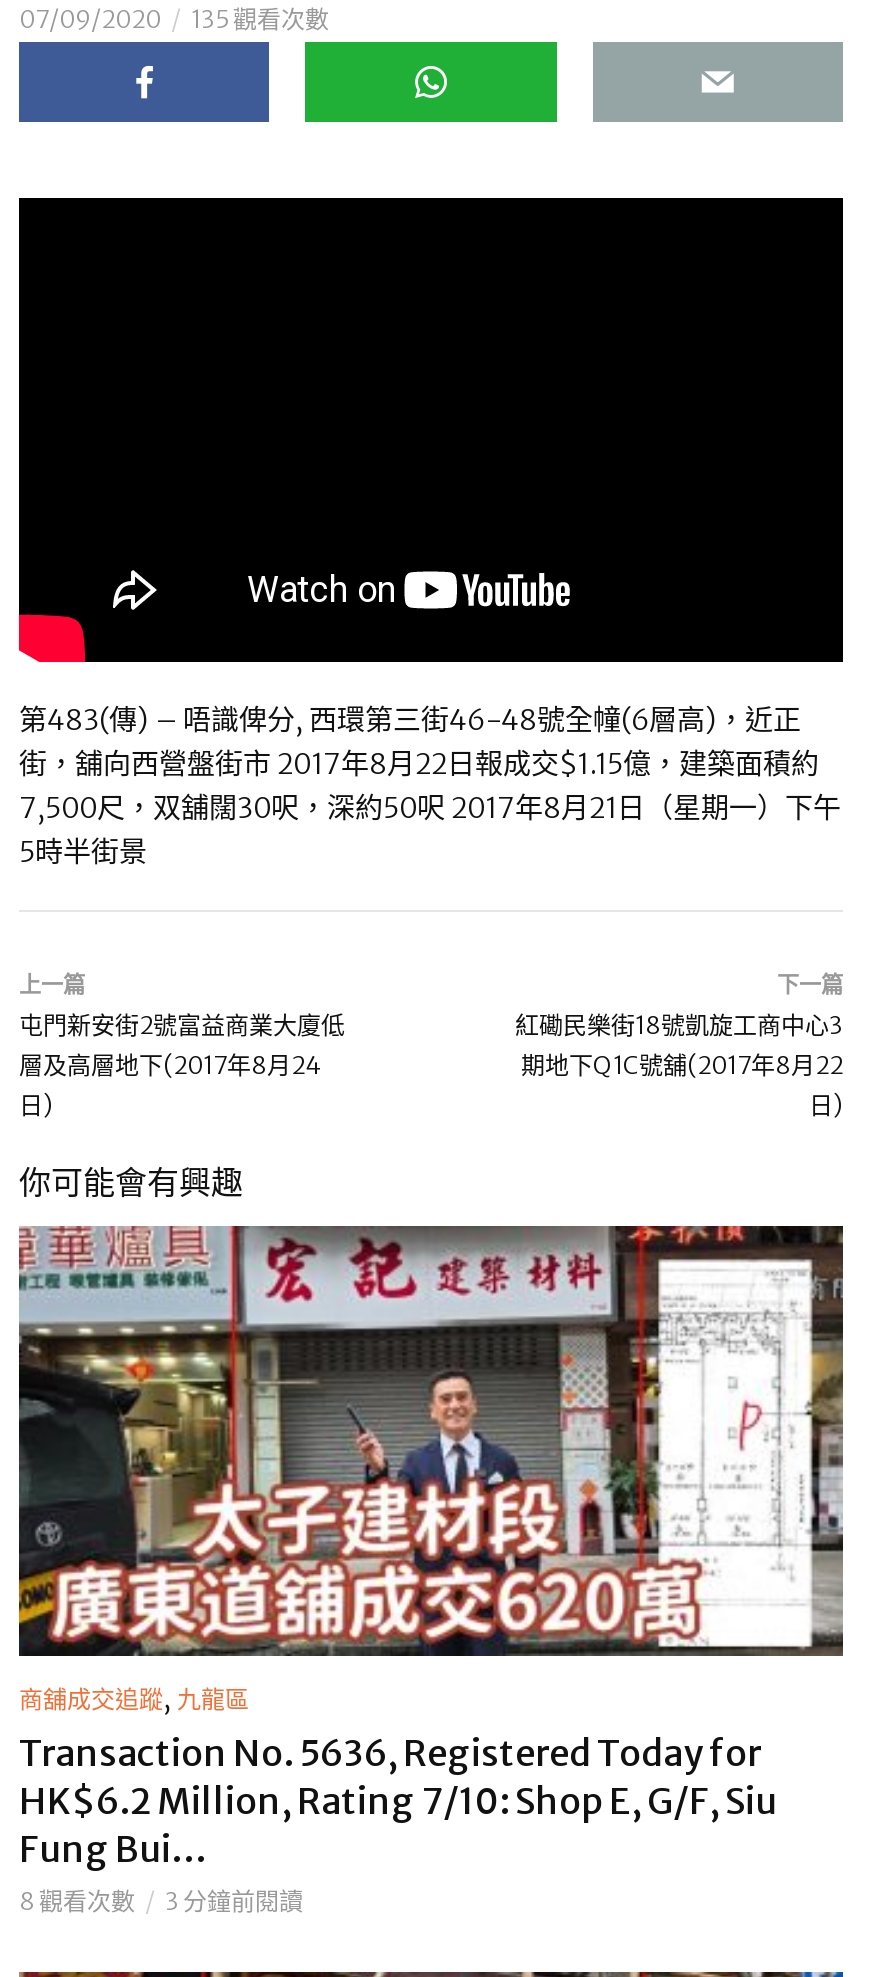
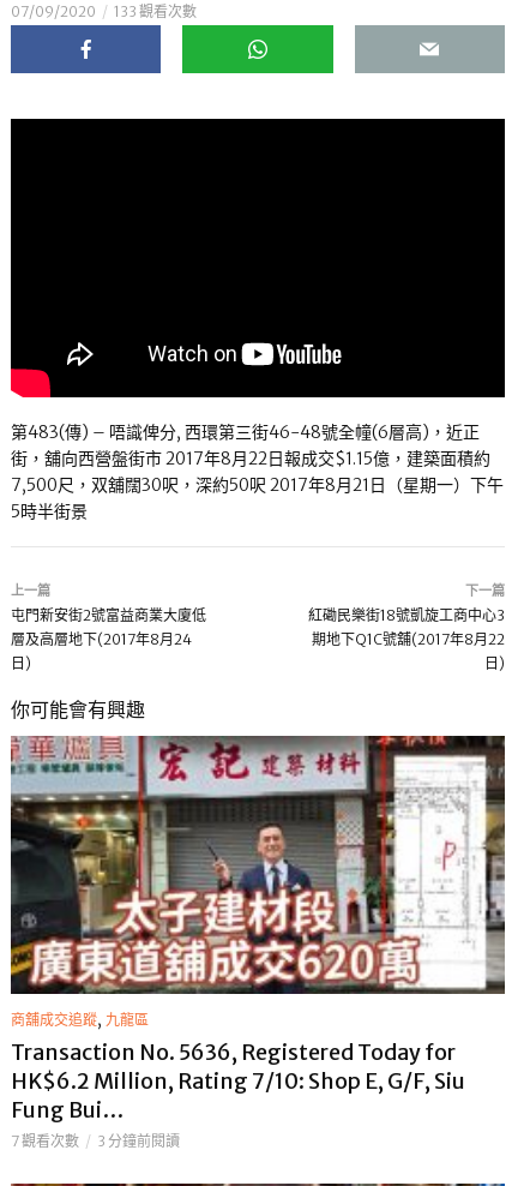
[19,4,329,34] 07/09/2020 135 觀看次數 -> [11,2,197,20] 07/09/2020 133 觀看次數
[19,1887,303,1917] 8 觀看次數 3 分鐘前閱讀 -> [11,1132,180,1150] 7 觀看次數 3 分鐘前閱讀

